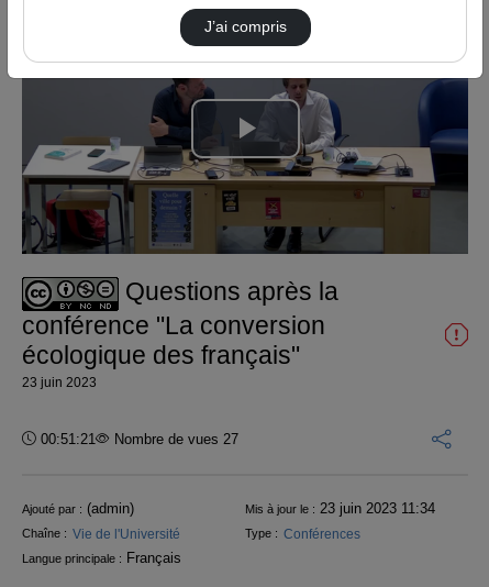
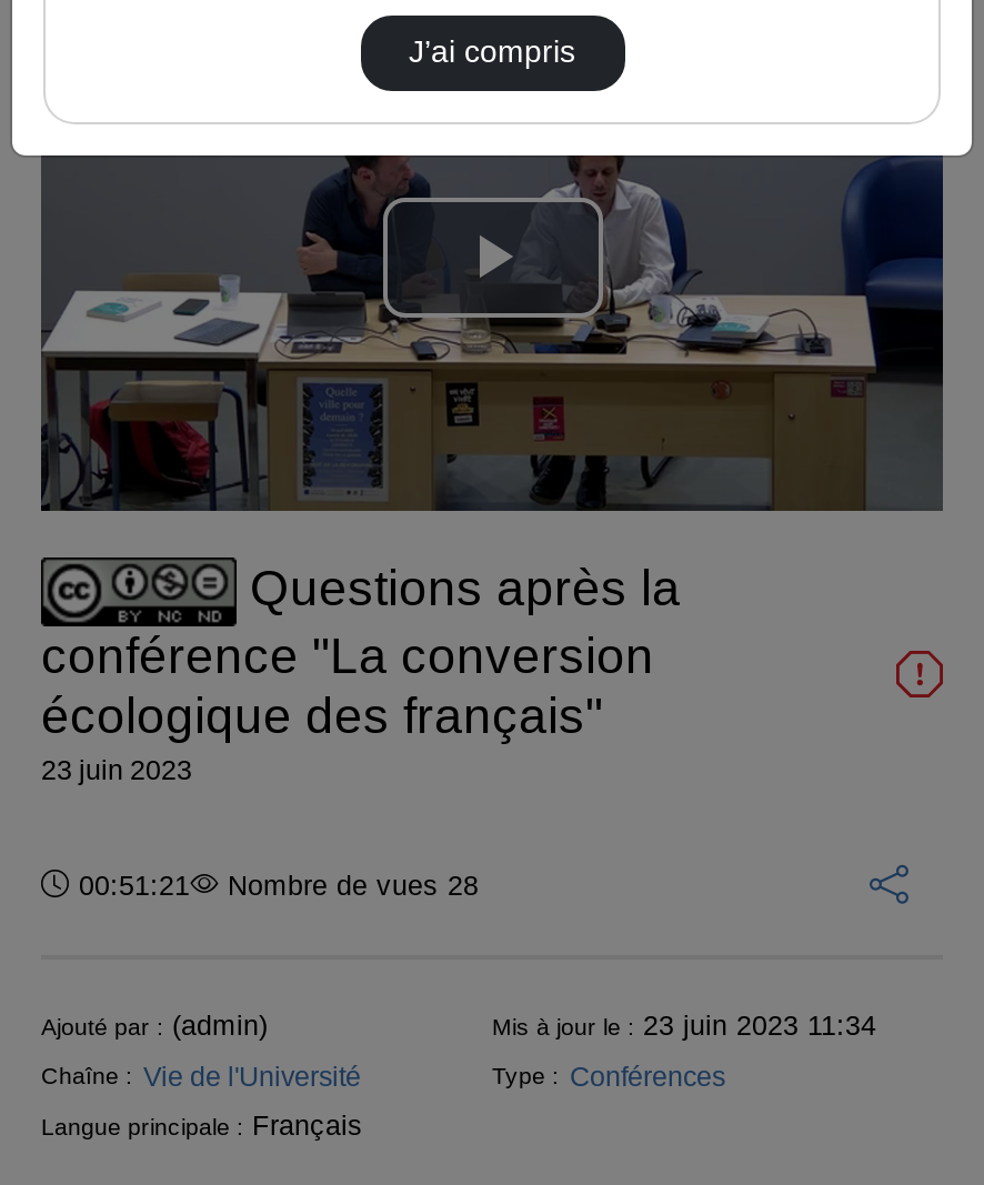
[110,432,238,447] Nombre de vues 27 -> [219,870,479,901] Nombre de vues 28

